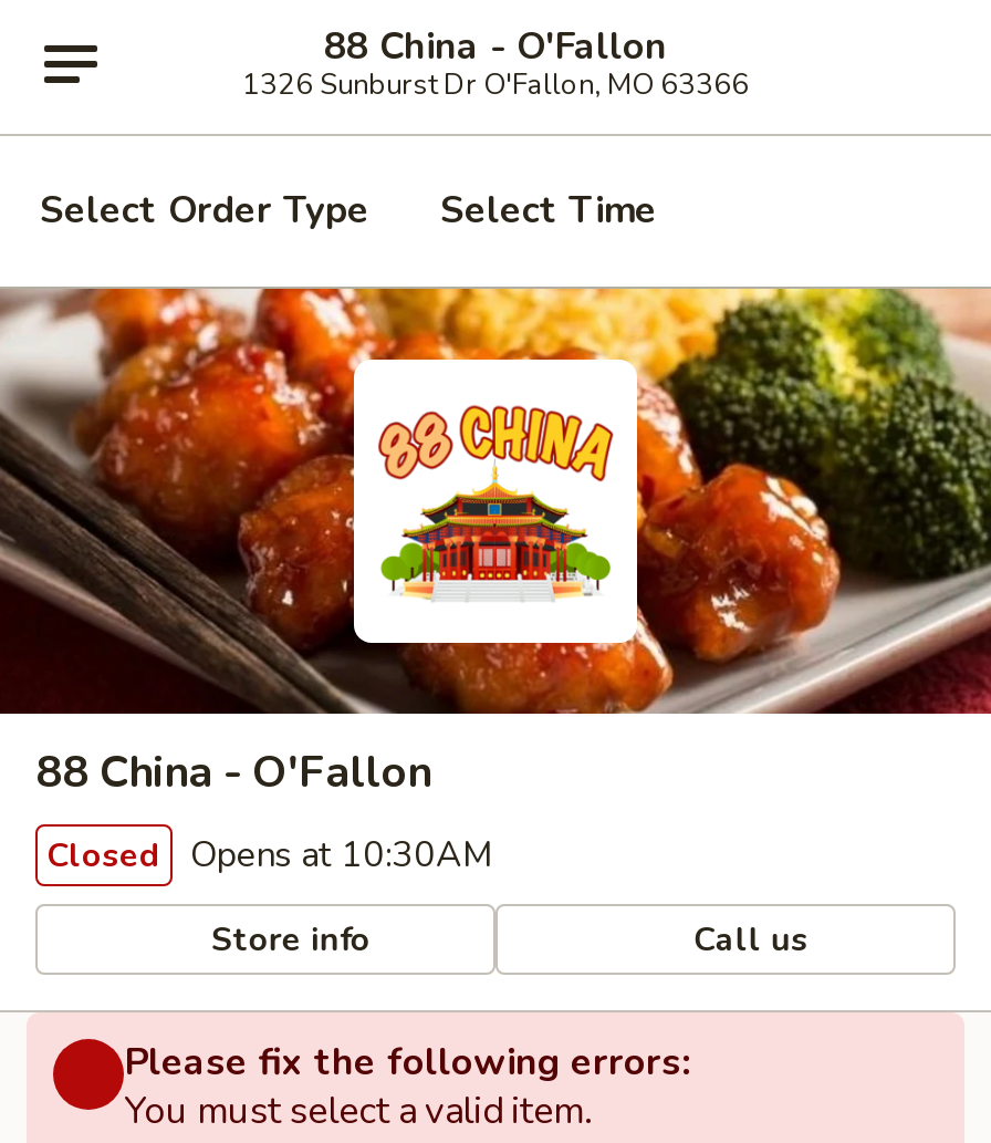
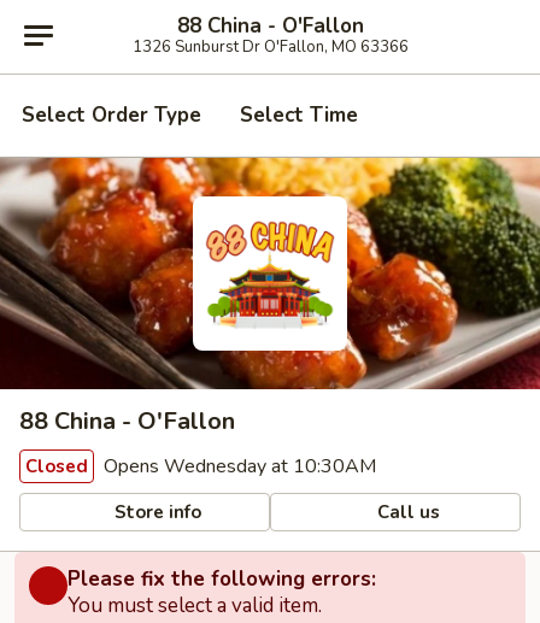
[46,831,493,880] Closed Opens at 10:30AM -> [25,453,376,480] Closed Opens Wednesday at 10:30AM

